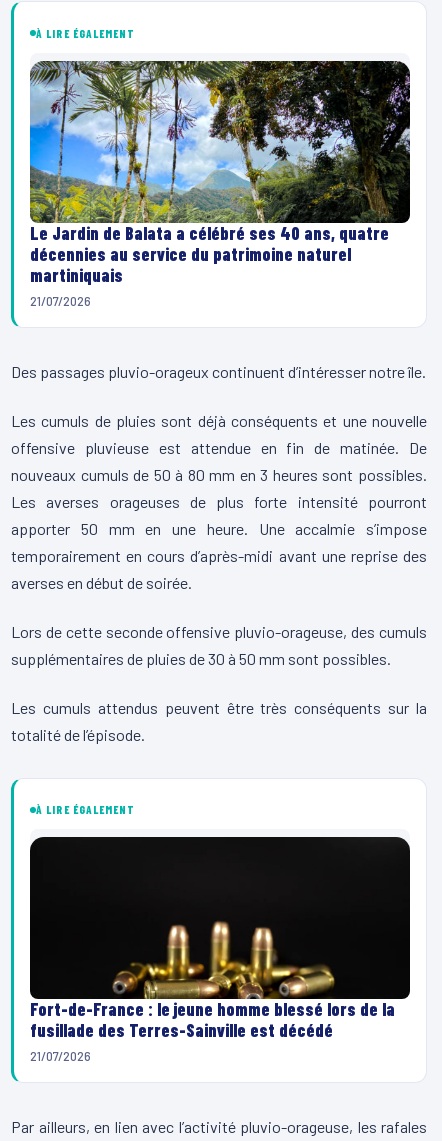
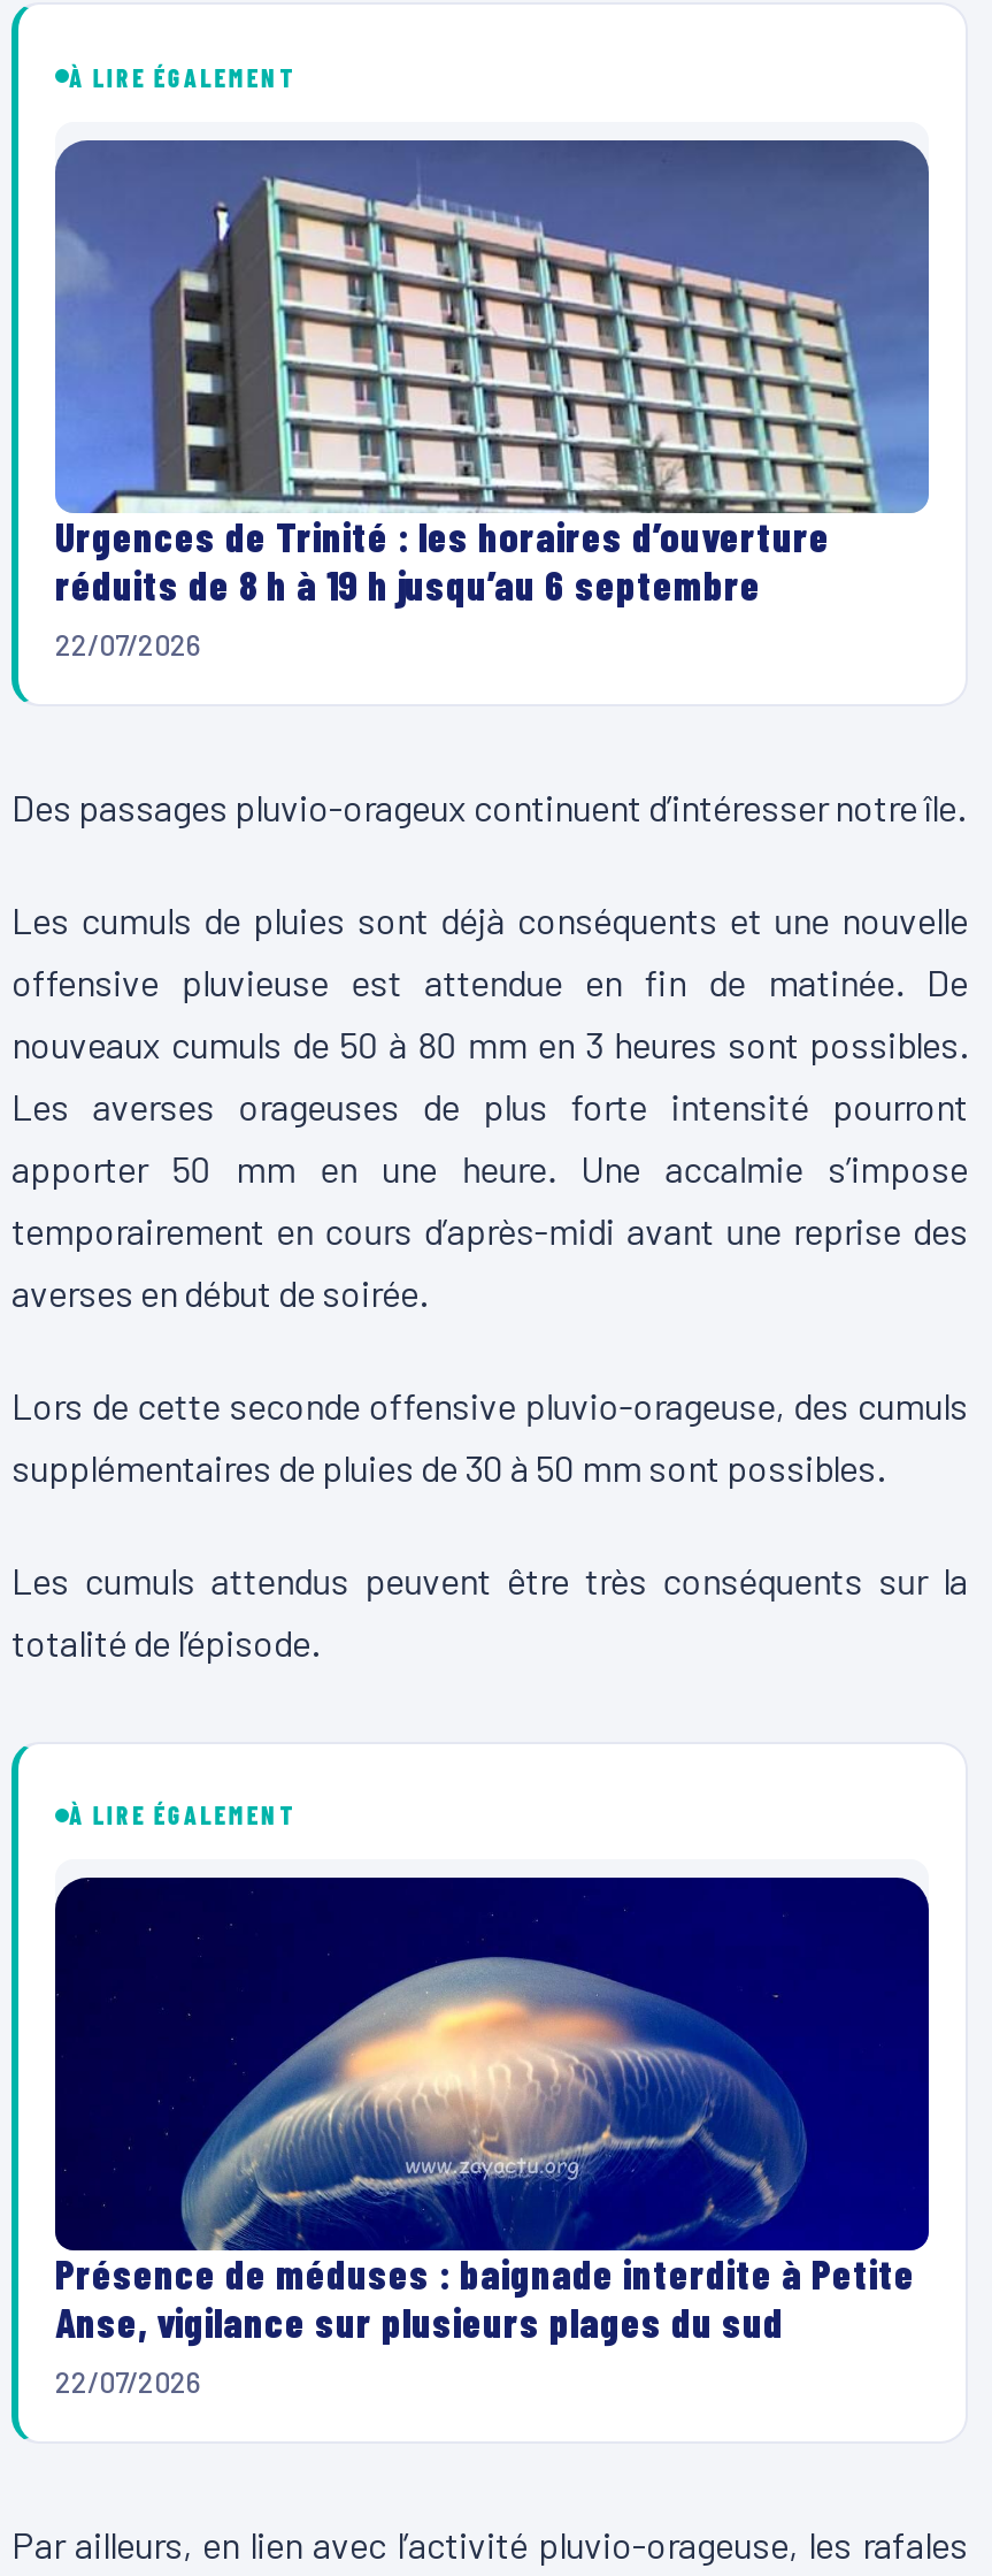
[29,60,411,308] [image] | Le Jardin de Balata a célébré ses 40 ans, quatre | décennies au service du patrimoine naturel | martiniquais | 21/07/2026 -> [53,138,931,662] [image] | Urgences de Trinité : les horaires d’ouverture | réduits de 8 h à 19 h jusqu’au 6 septembre | 22/07/2026
[30,837,411,1064] [image] | Fort-de-France : le jeune homme blessé lors de la | fusillade des Terres-Sainville est décédé | 21/07/2026 -> [55,1878,931,2400] [image] | Présence de méduses : baignade interdite à Petite | Anse, vigilance sur plusieurs plages du sud | 22/07/2026

